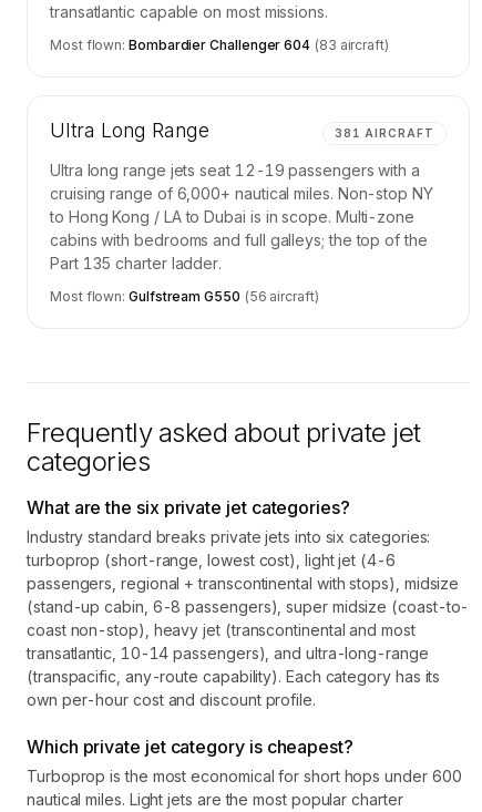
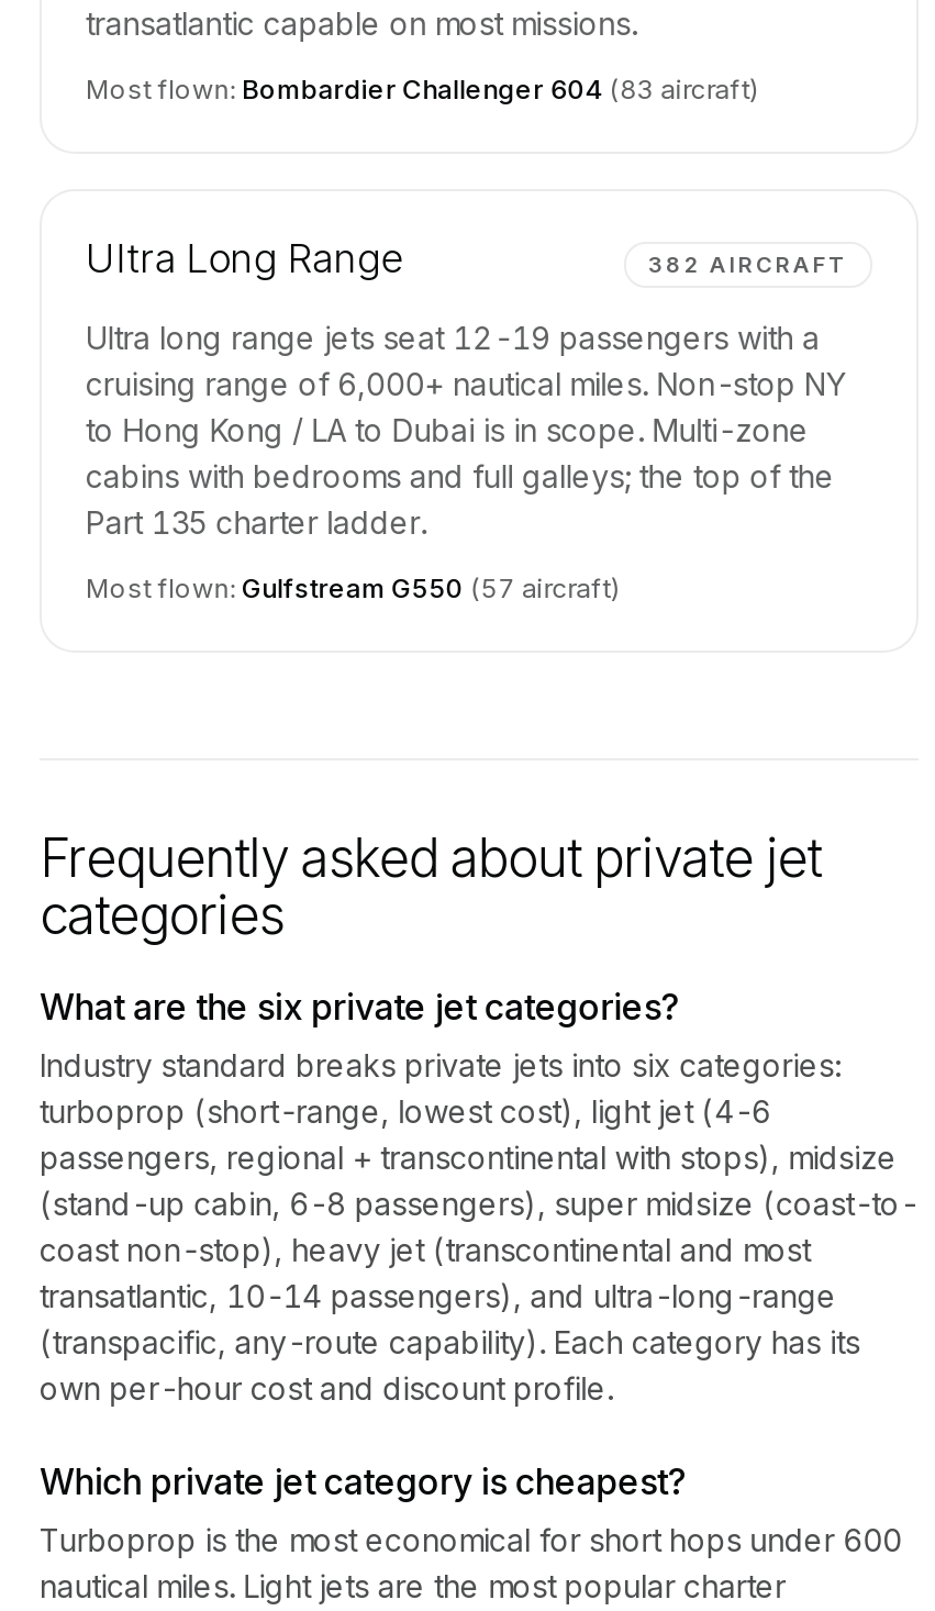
[335,126,434,140] 381 AIRCRAFT -> [648,251,848,277] 382 AIRCRAFT
[50,288,319,305] Most flown: Gulfstream G550 (56 aircraft) -> [86,571,619,604] Most flown: Gulfstream G550 (57 aircraft)

